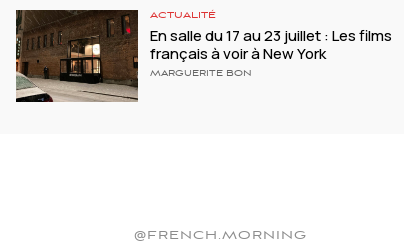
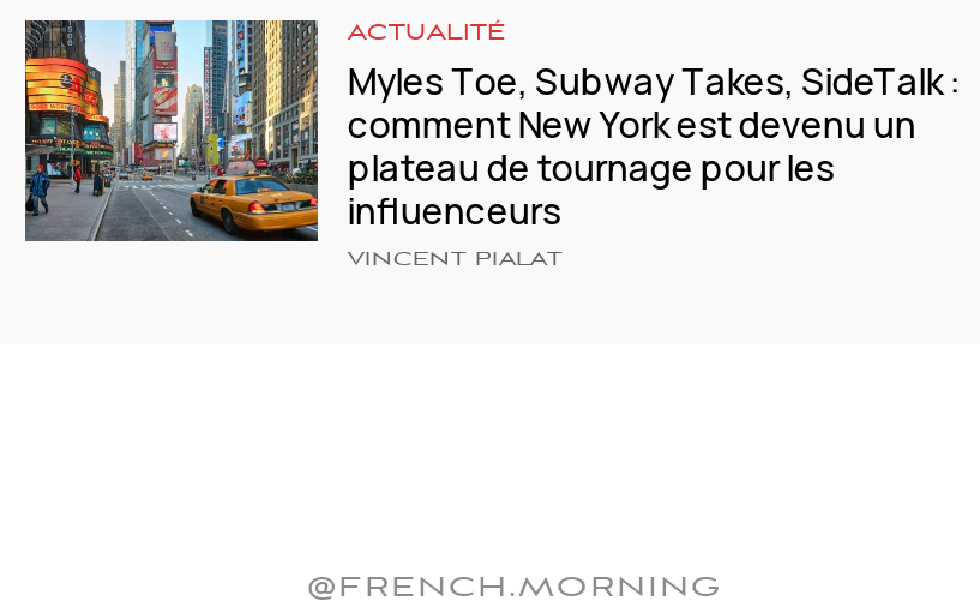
[16,9,392,103] [image] | En salle du 17 au 23 juillet : Les films | français à voir à New York | MARGUERITE BON -> [23,18,962,273] [image] | Myles Toe, Subway Takes, SideTalk : | comment New York est devenu un | plateau de tournage pour les | influenceurs | VINCENT PIALAT

